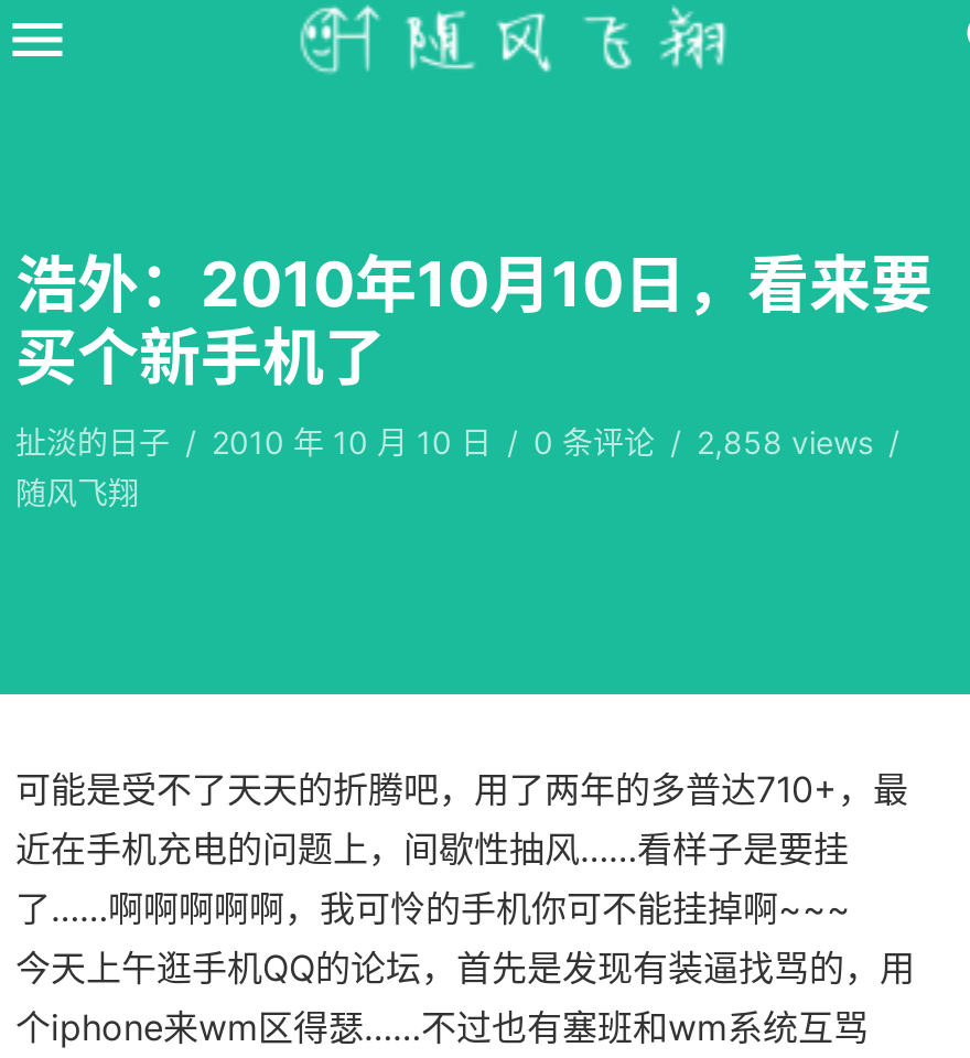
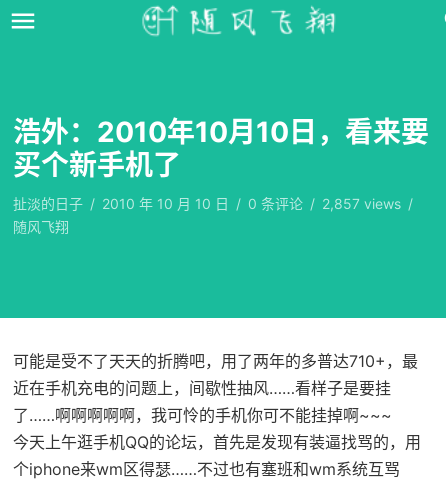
[15,423,899,461] 扯淡的日子 / 2010 年 10 月 10 日 / 0条评论 / 2,858 views / -> [13,195,413,212] 扯淡的日子 / 2010 年 10 月 10 日 / 0条评论 / 2,857 views /

